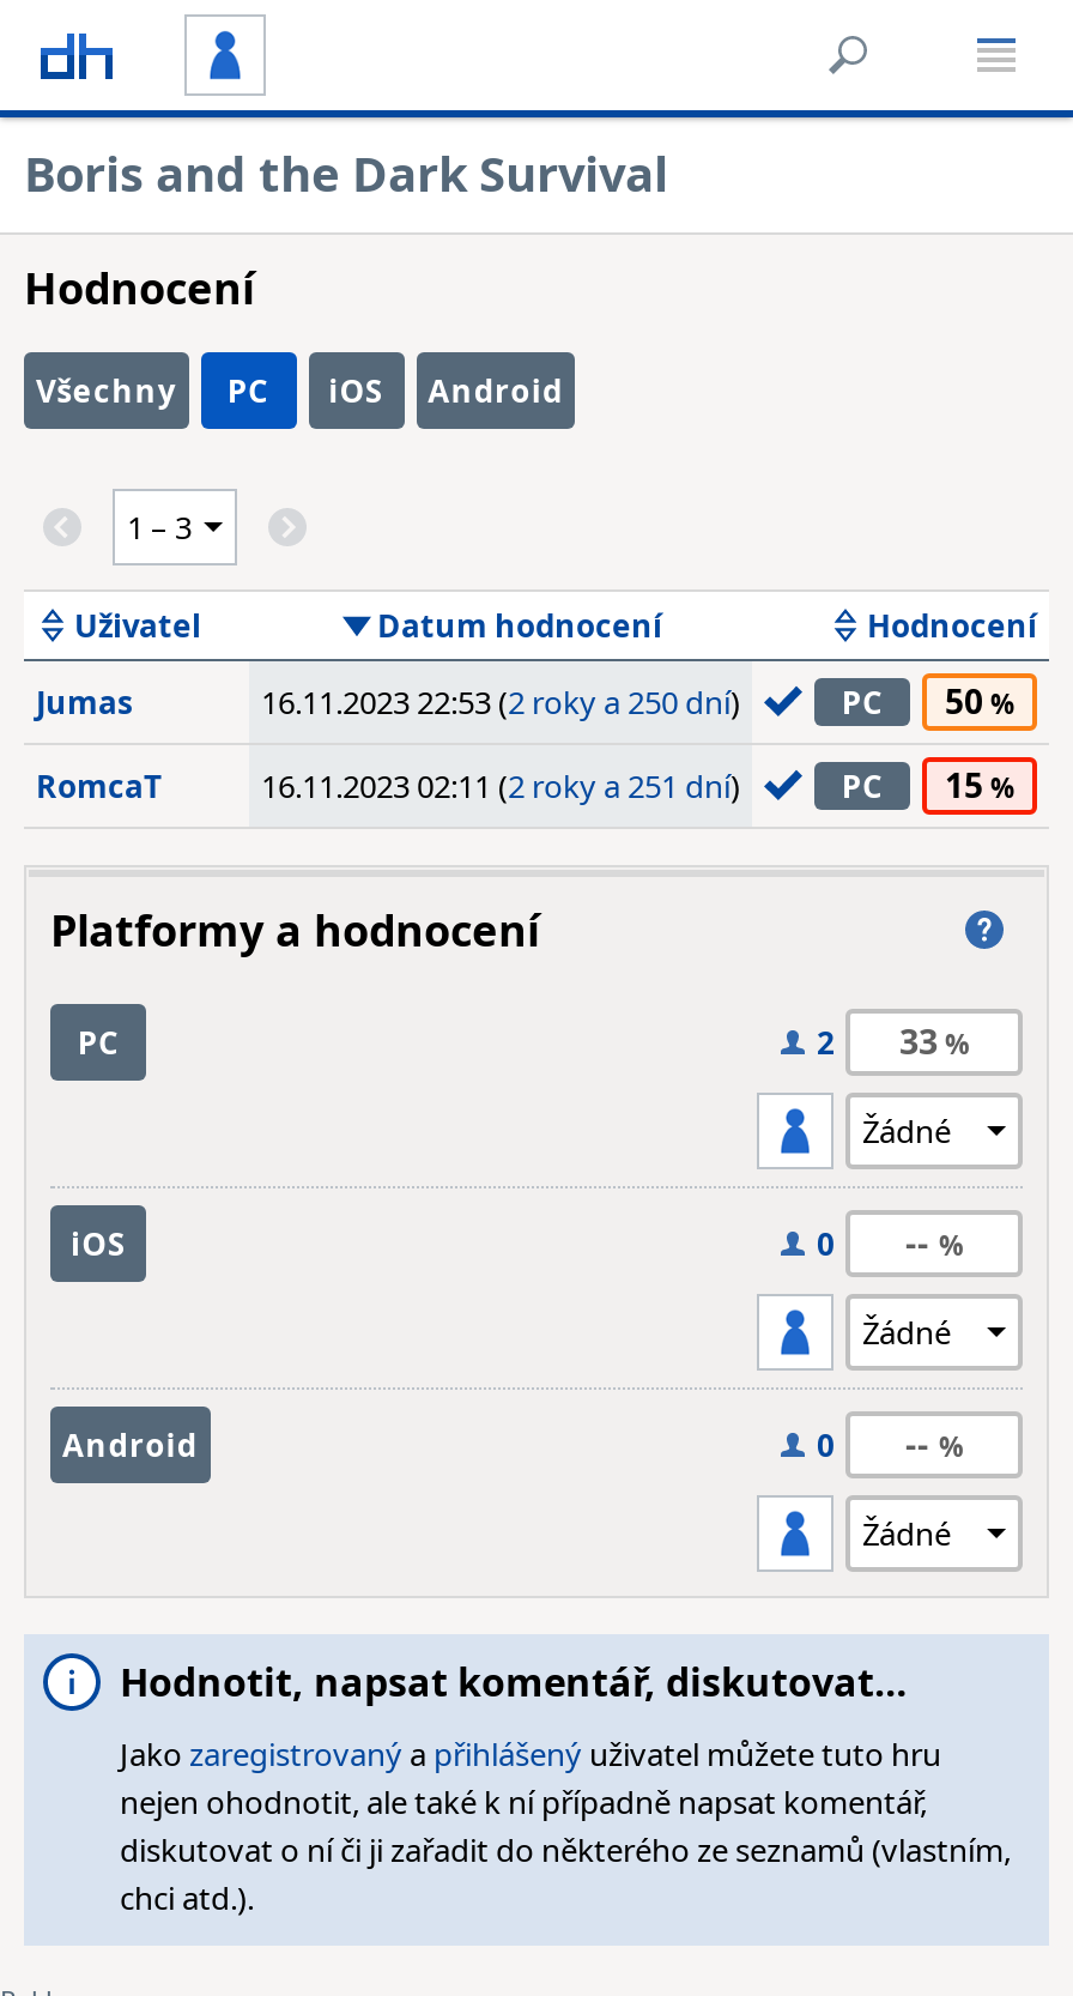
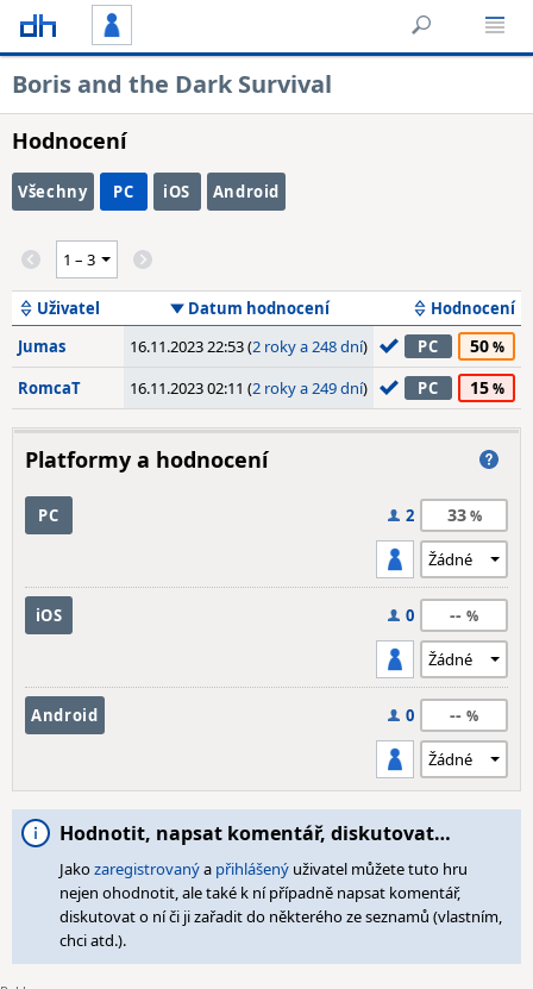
[261,681,740,724] 16.11.2023 22:53 (2 roky a 250 dní) -> [130,336,368,357] 16.11.2023 22:53 (2 roky a 248 dní)
[261,764,740,808] 16.11.2023 02:11 (2 roky a 251 dní) -> [130,377,368,399] 16.11.2023 02:11 (2 roky a 249 dní)

